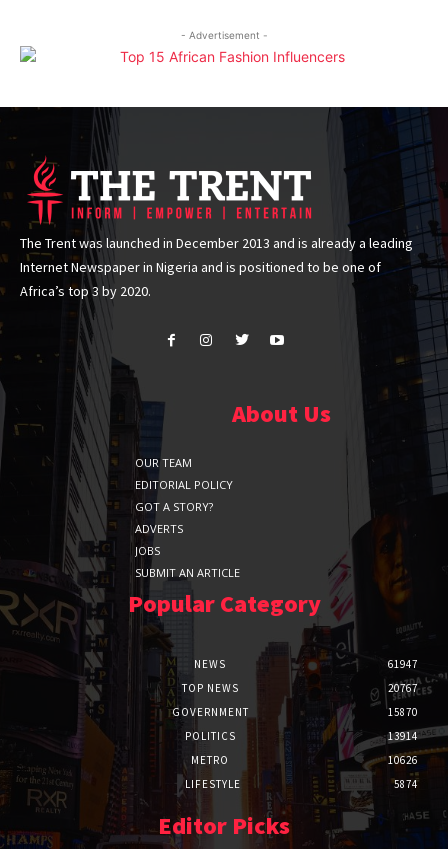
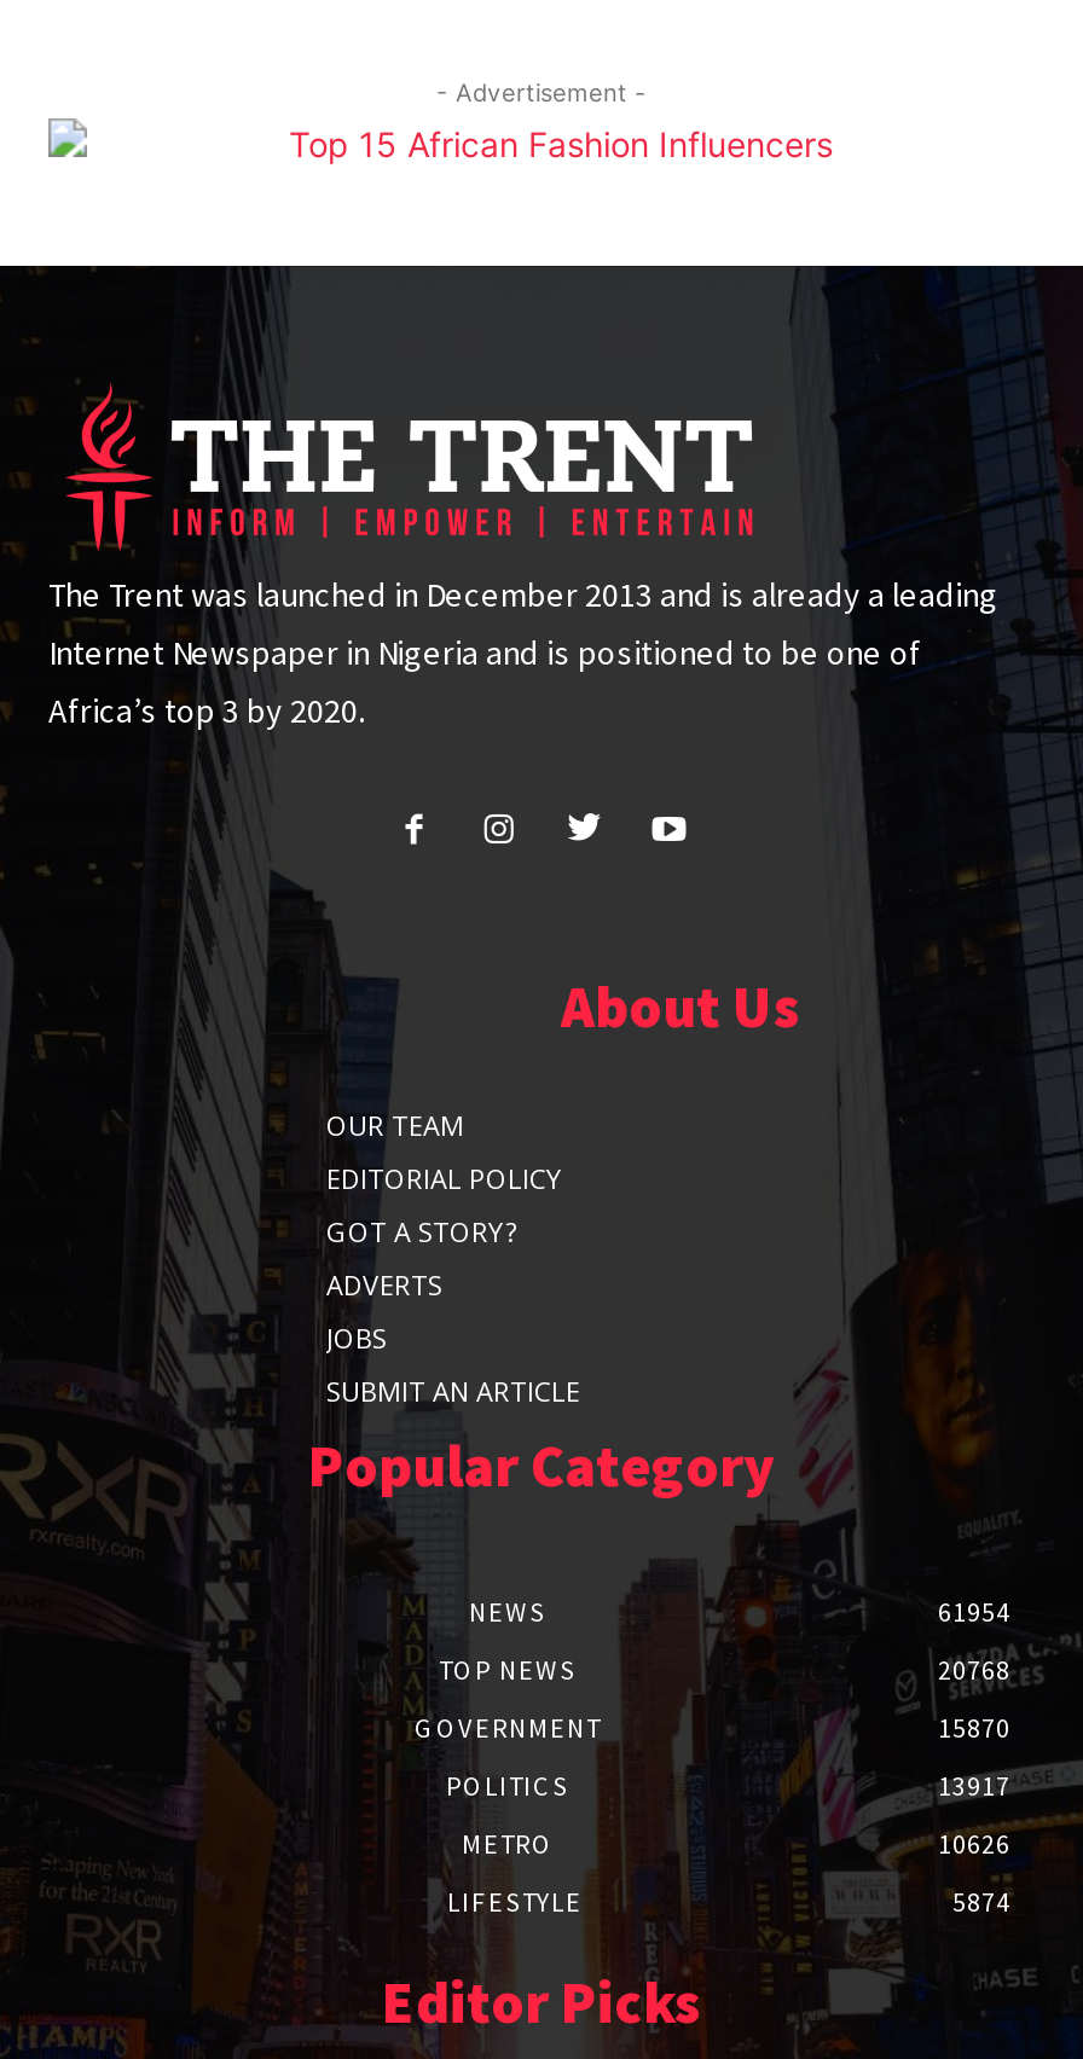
[388,657,418,671] 61947 -> [938,1595,1010,1628] 61954
[388,681,418,695] 20767 -> [938,1653,1010,1686] 20768
[388,729,418,743] 13914 -> [938,1769,1010,1802] 13917

